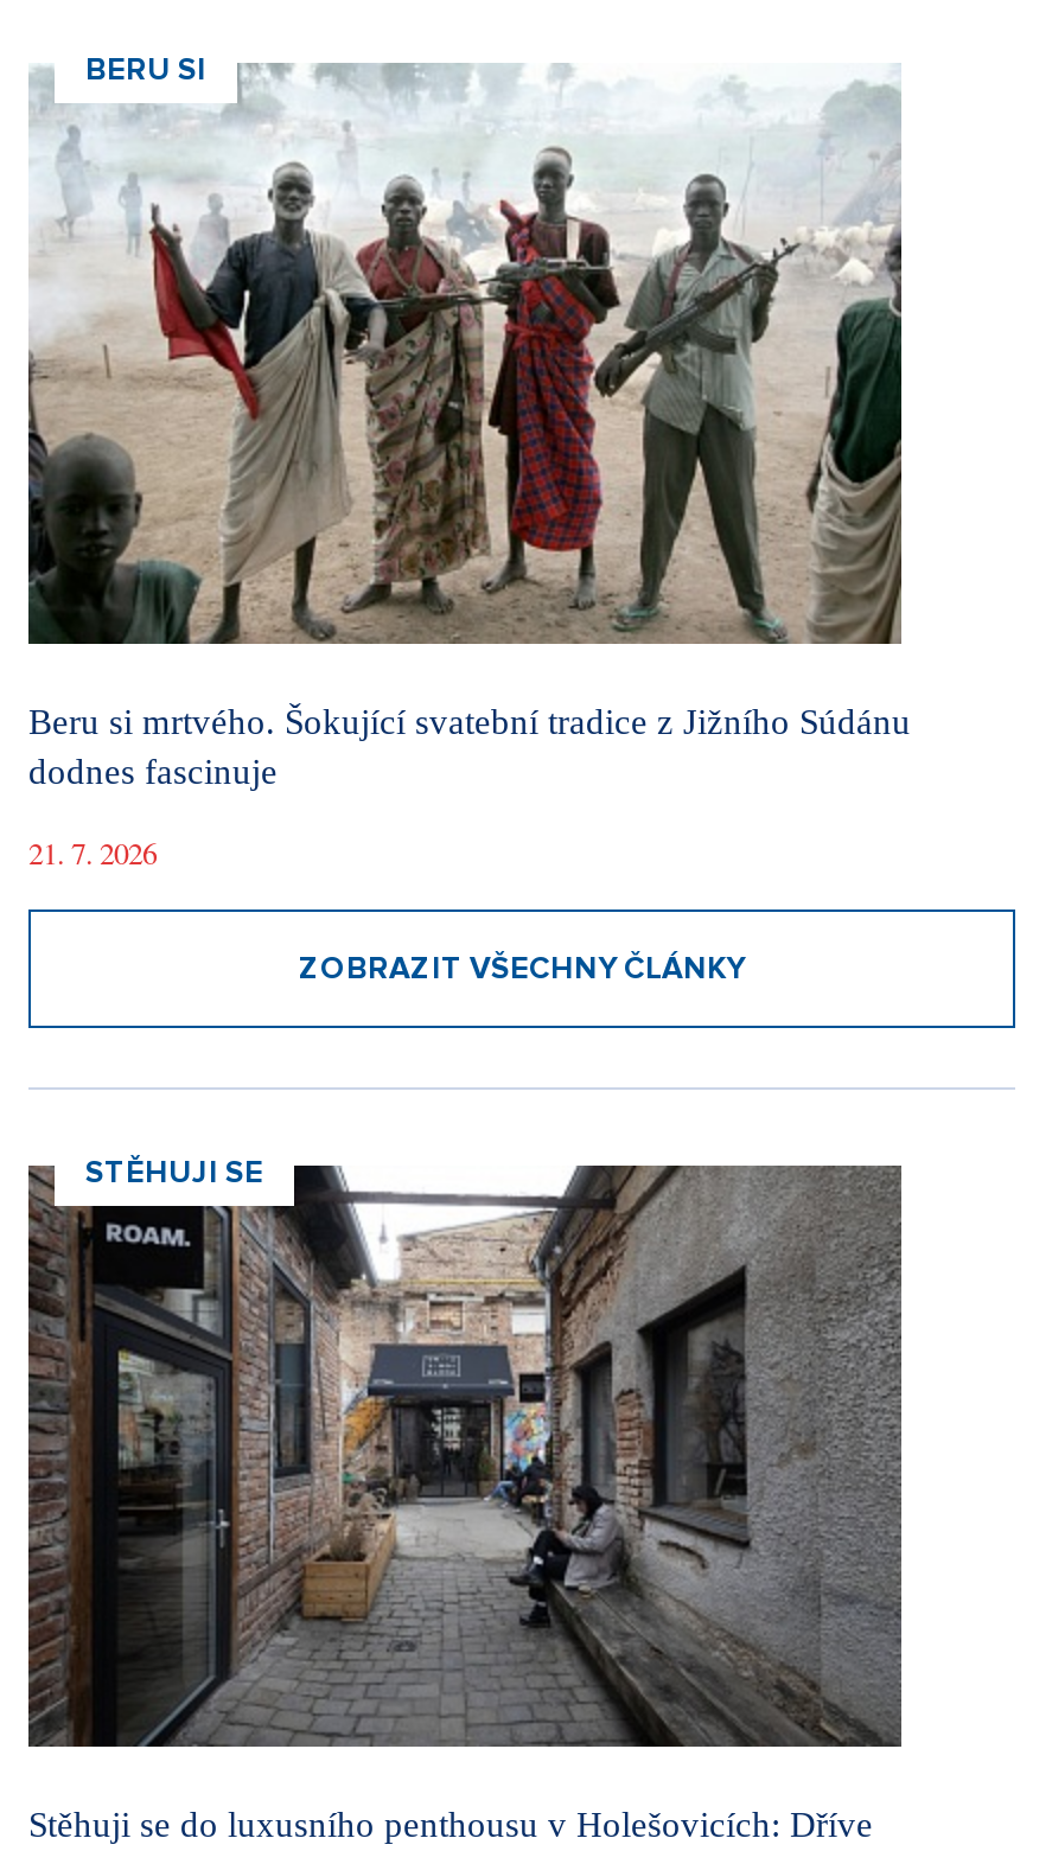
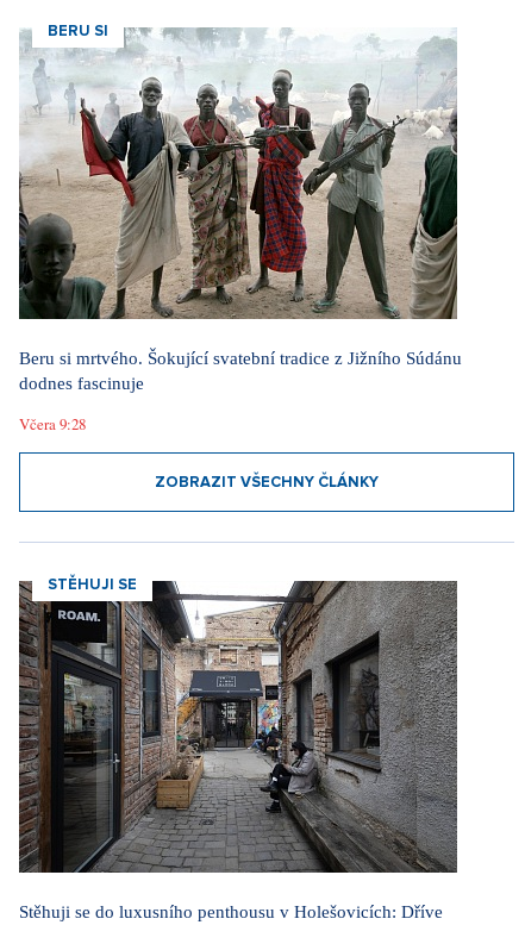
[28,831,157,874] 21. 7. 2026 -> [19,413,86,435] Včera 9:28

